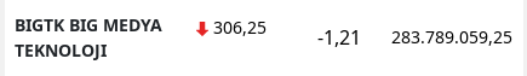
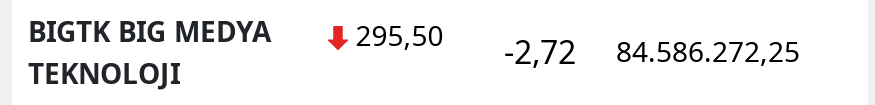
[213,16,266,39] 306,25 -> [356,16,444,54] 295,50
[317,24,361,51] -1,21 -> [504,30,576,74] -2,72
[391,25,512,48] 283.789.059,25 -> [616,32,800,70] 84.586.272,25

